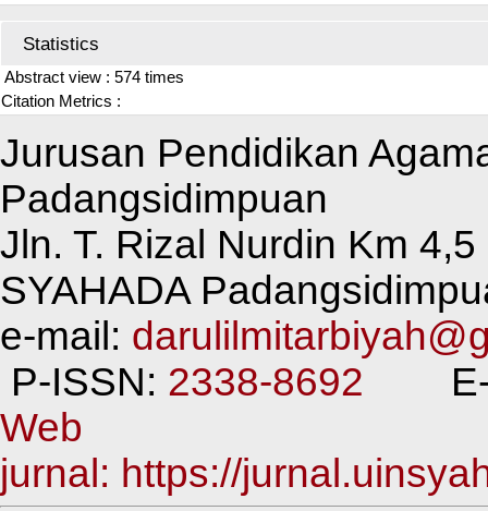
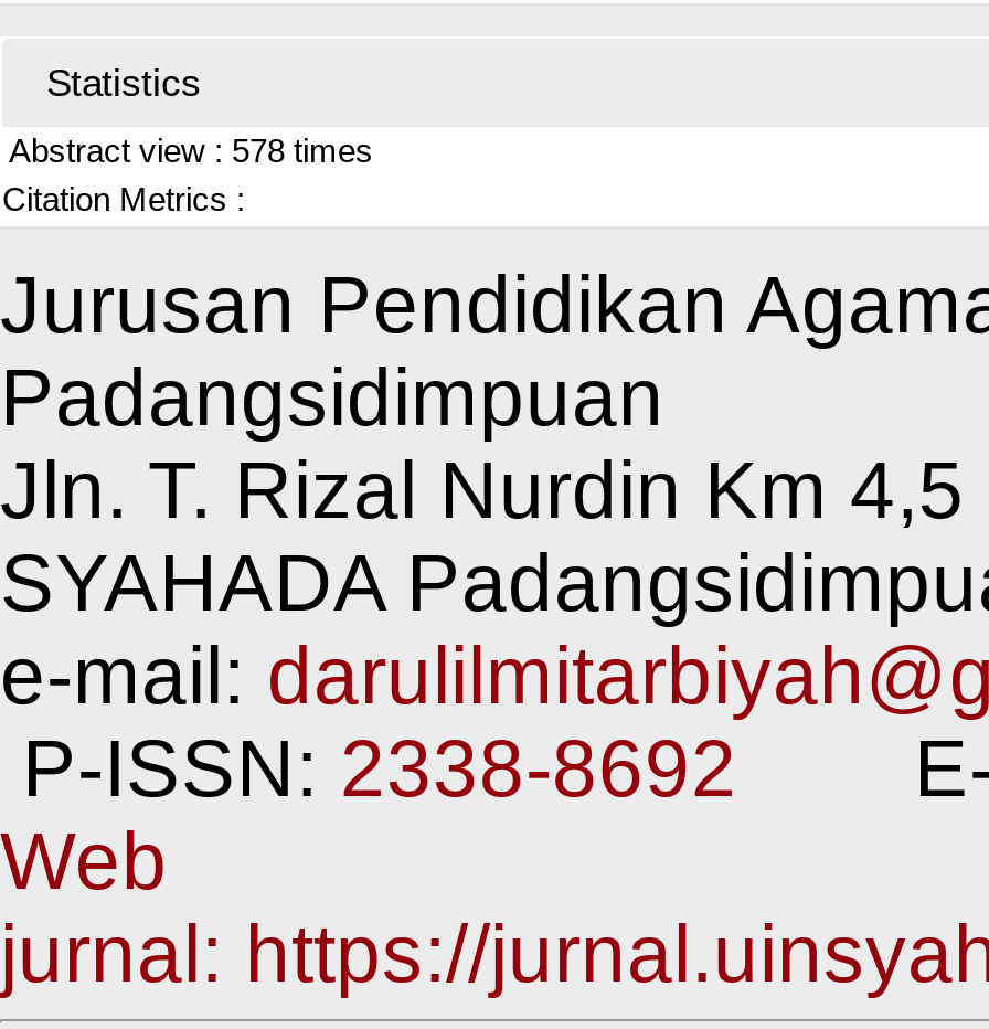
[1,68,184,86] Abstract view : 574 times -> [2,131,373,169] Abstract view : 578 times

